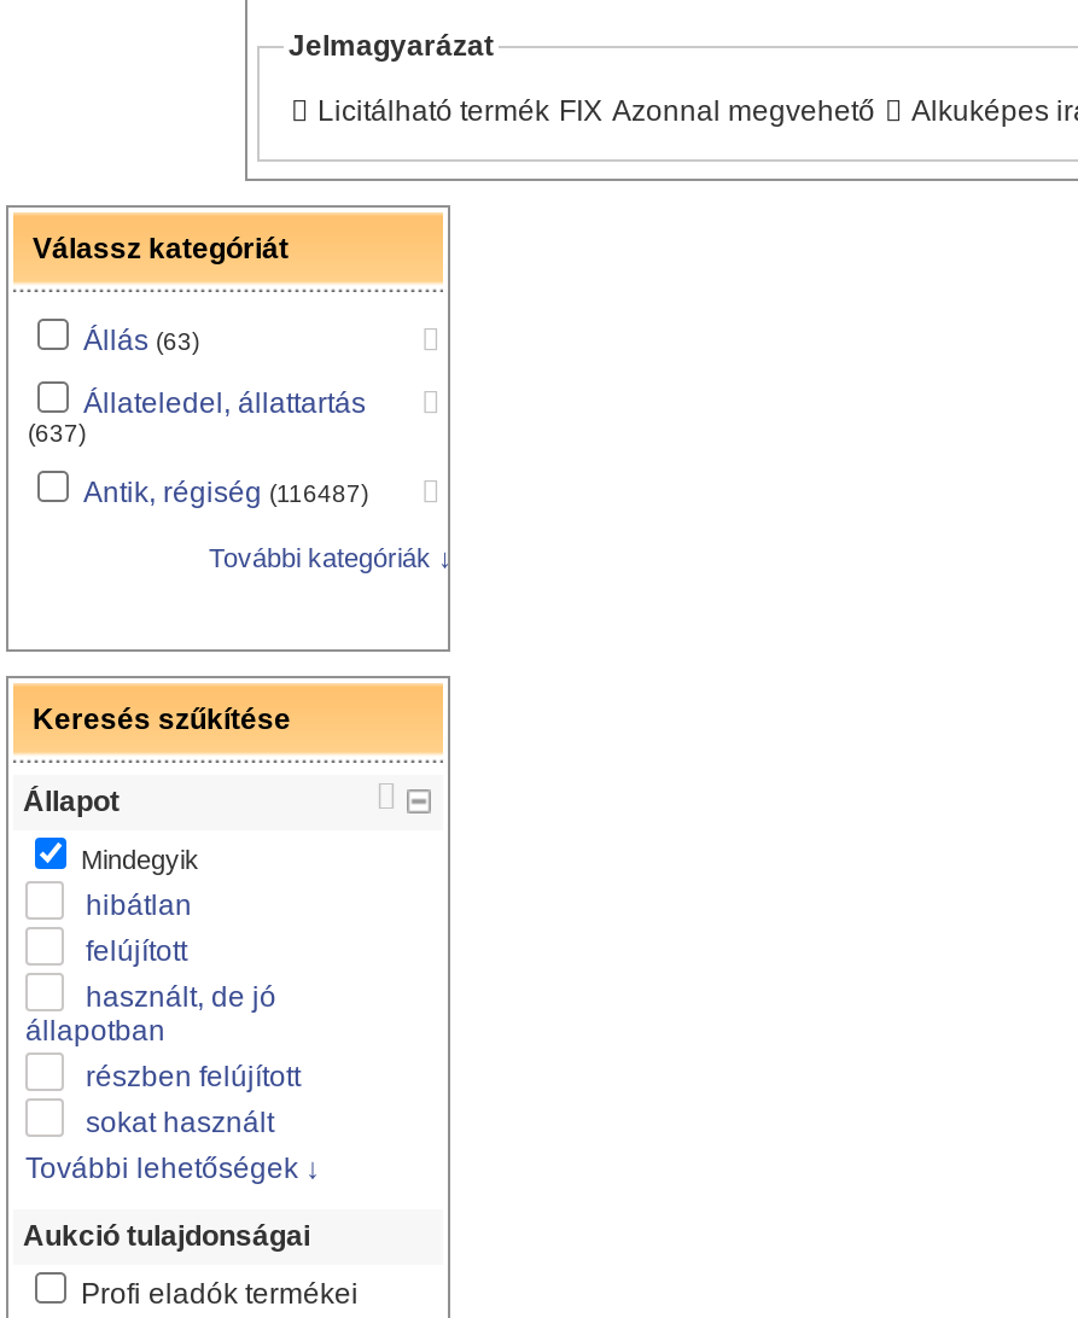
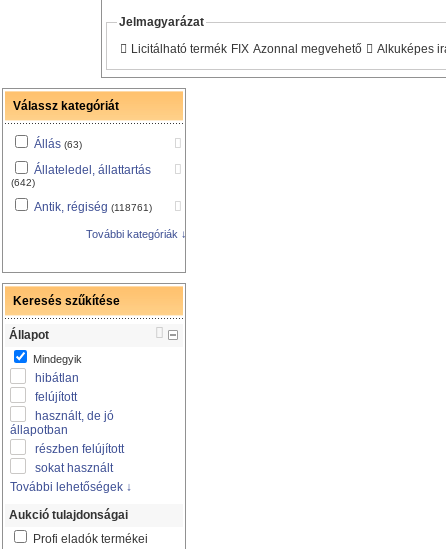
[28,421,86,447] (637) -> [11,177,35,188] (642)
[83,476,368,510] Antik, régiség (116487) -> [34,200,152,214] Antik, régiség (118761)

